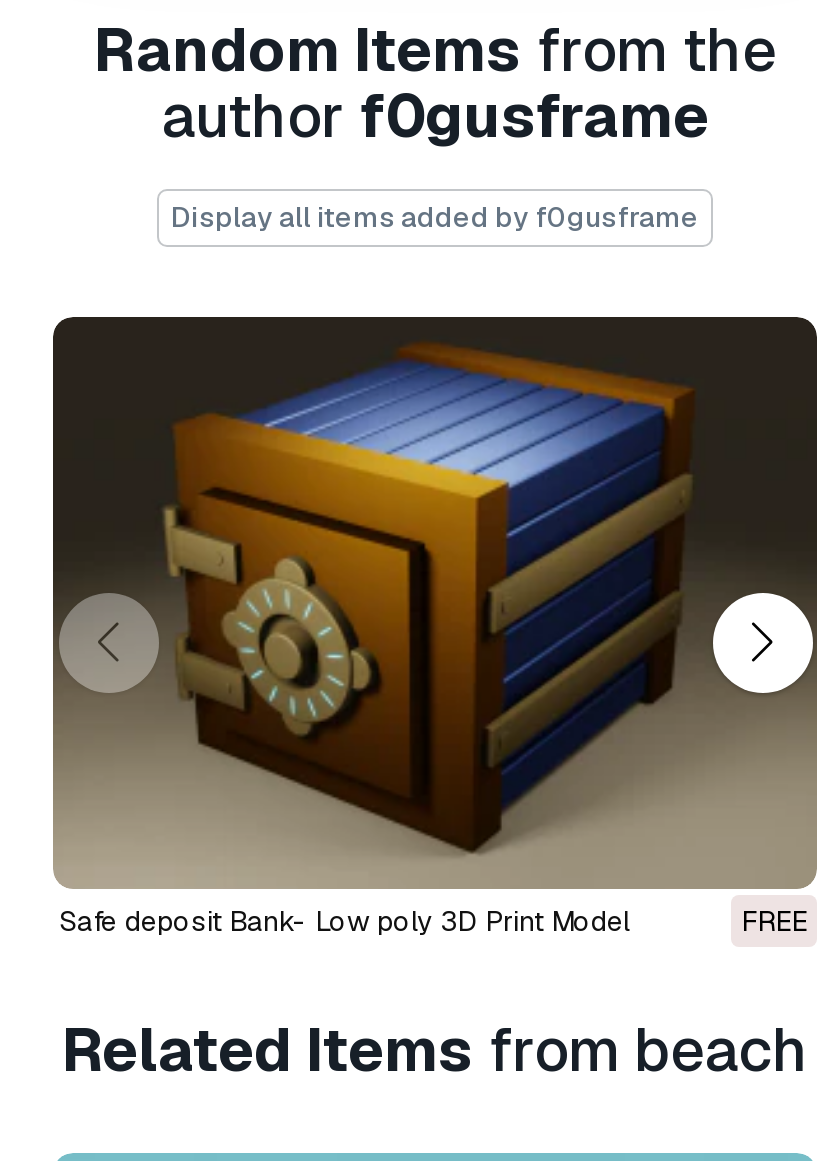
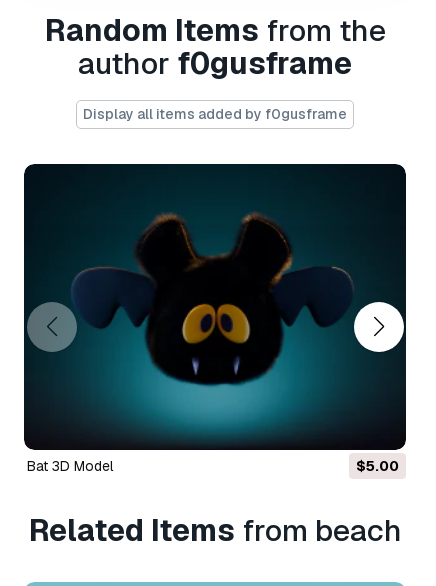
[51,319,819,939] [image] | FREE | Safe deposit Bank- Low poly 3D Print Model -> [23,166,407,475] [image] | $5.00 | Bat 3D Model

